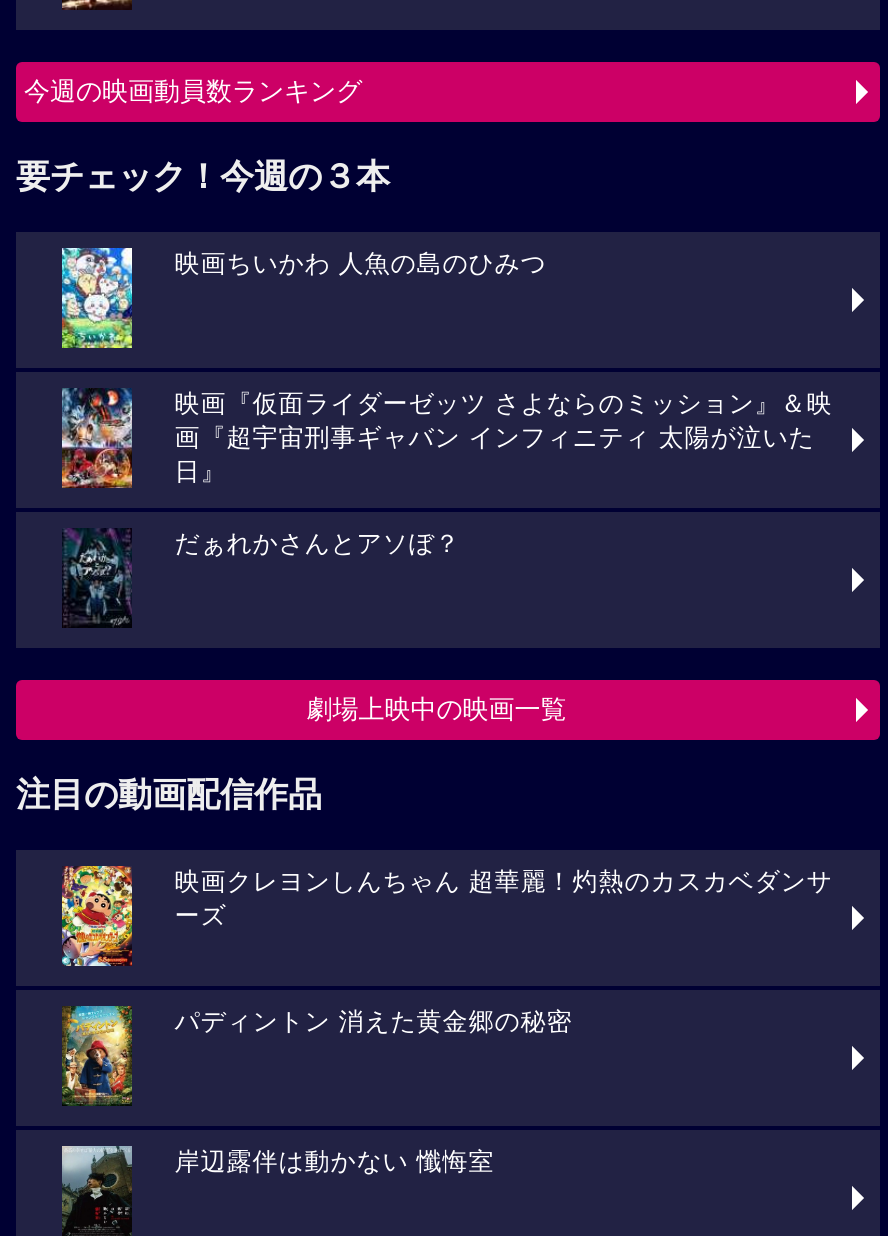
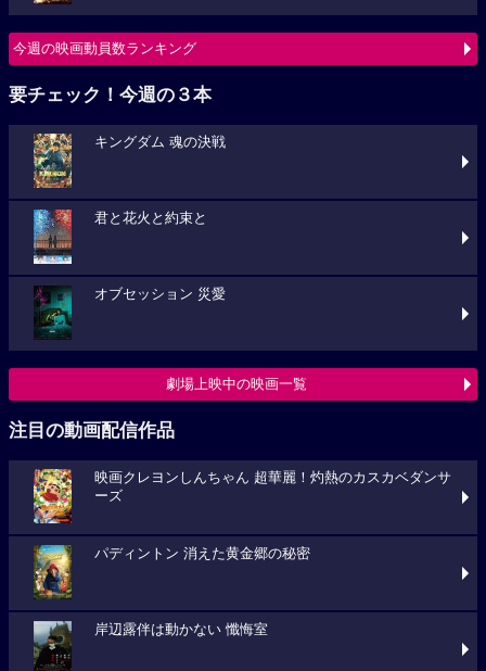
[60,246,547,350] [image] | 映画ちいかわ 人魚の島のひみつ -> [33,132,226,189] [image] | キングダム 魂の決戦
[60,386,833,488] [image] | 映画『仮面ライダーゼッツ さよならのミッション』＆映 | 画『超宇宙刑事ギャバン インフィニティ 太陽が泣いた | 日』 -> [33,208,208,265] [image] | 君と花火と約束と
[64,528,461,624] [image] | だぁれかさんとアソぼ？ -> [34,286,226,338] [image] | オブセッション 災愛

